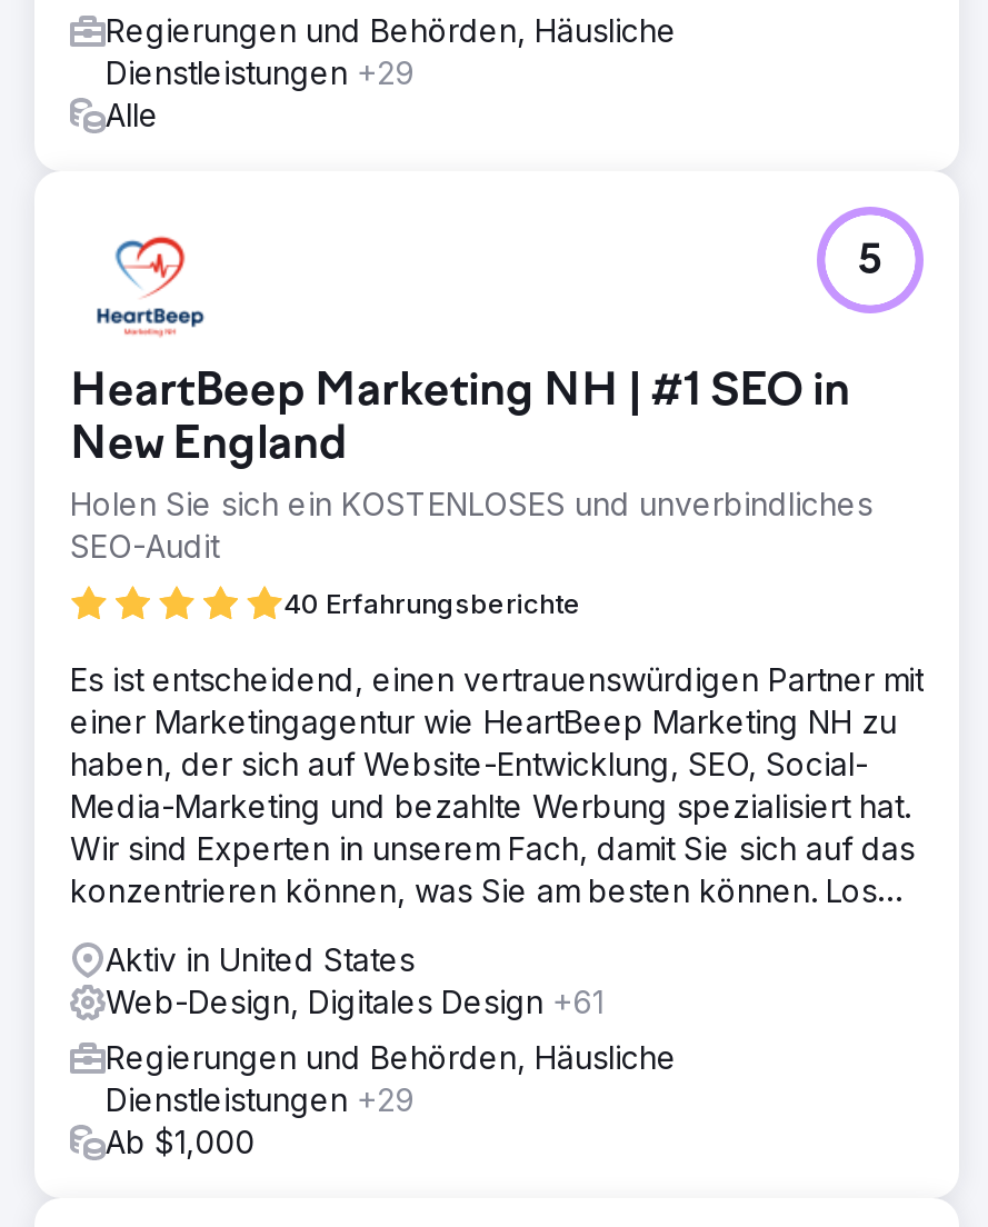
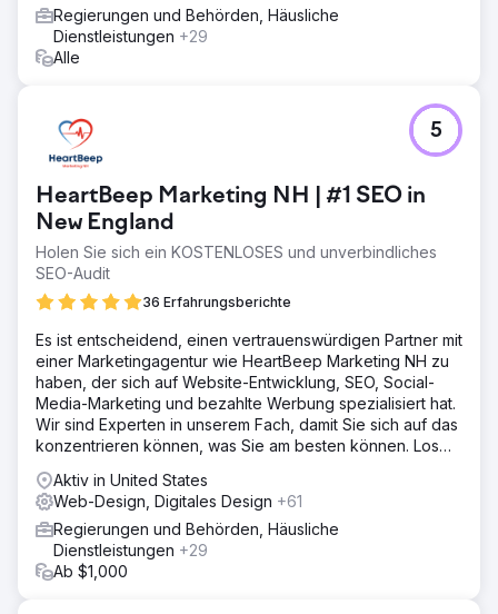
[283,586,581,619] 40 Erfahrungsberichte -> [142,293,291,310] 36 Erfahrungsberichte

